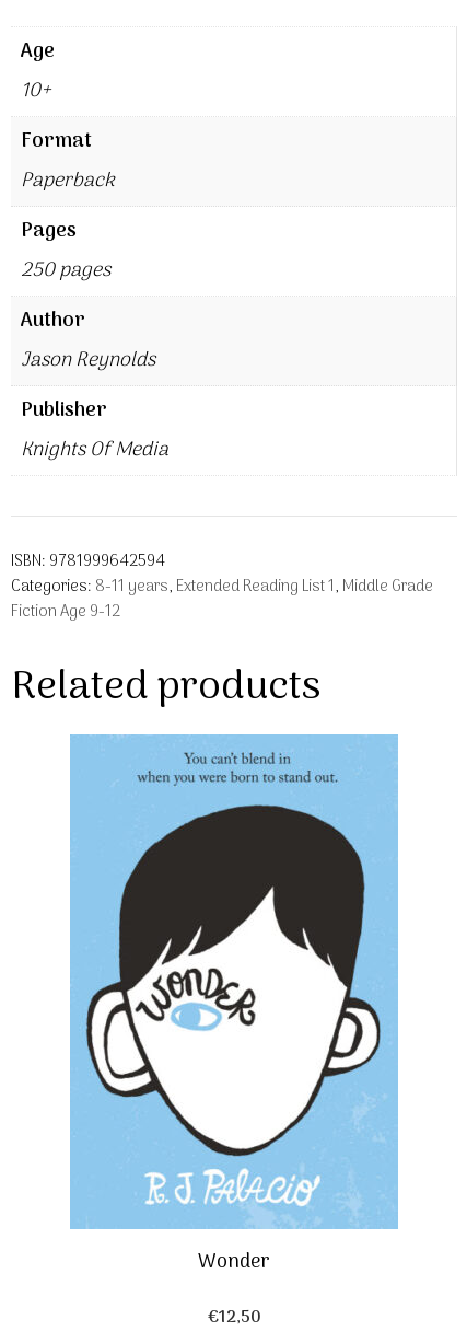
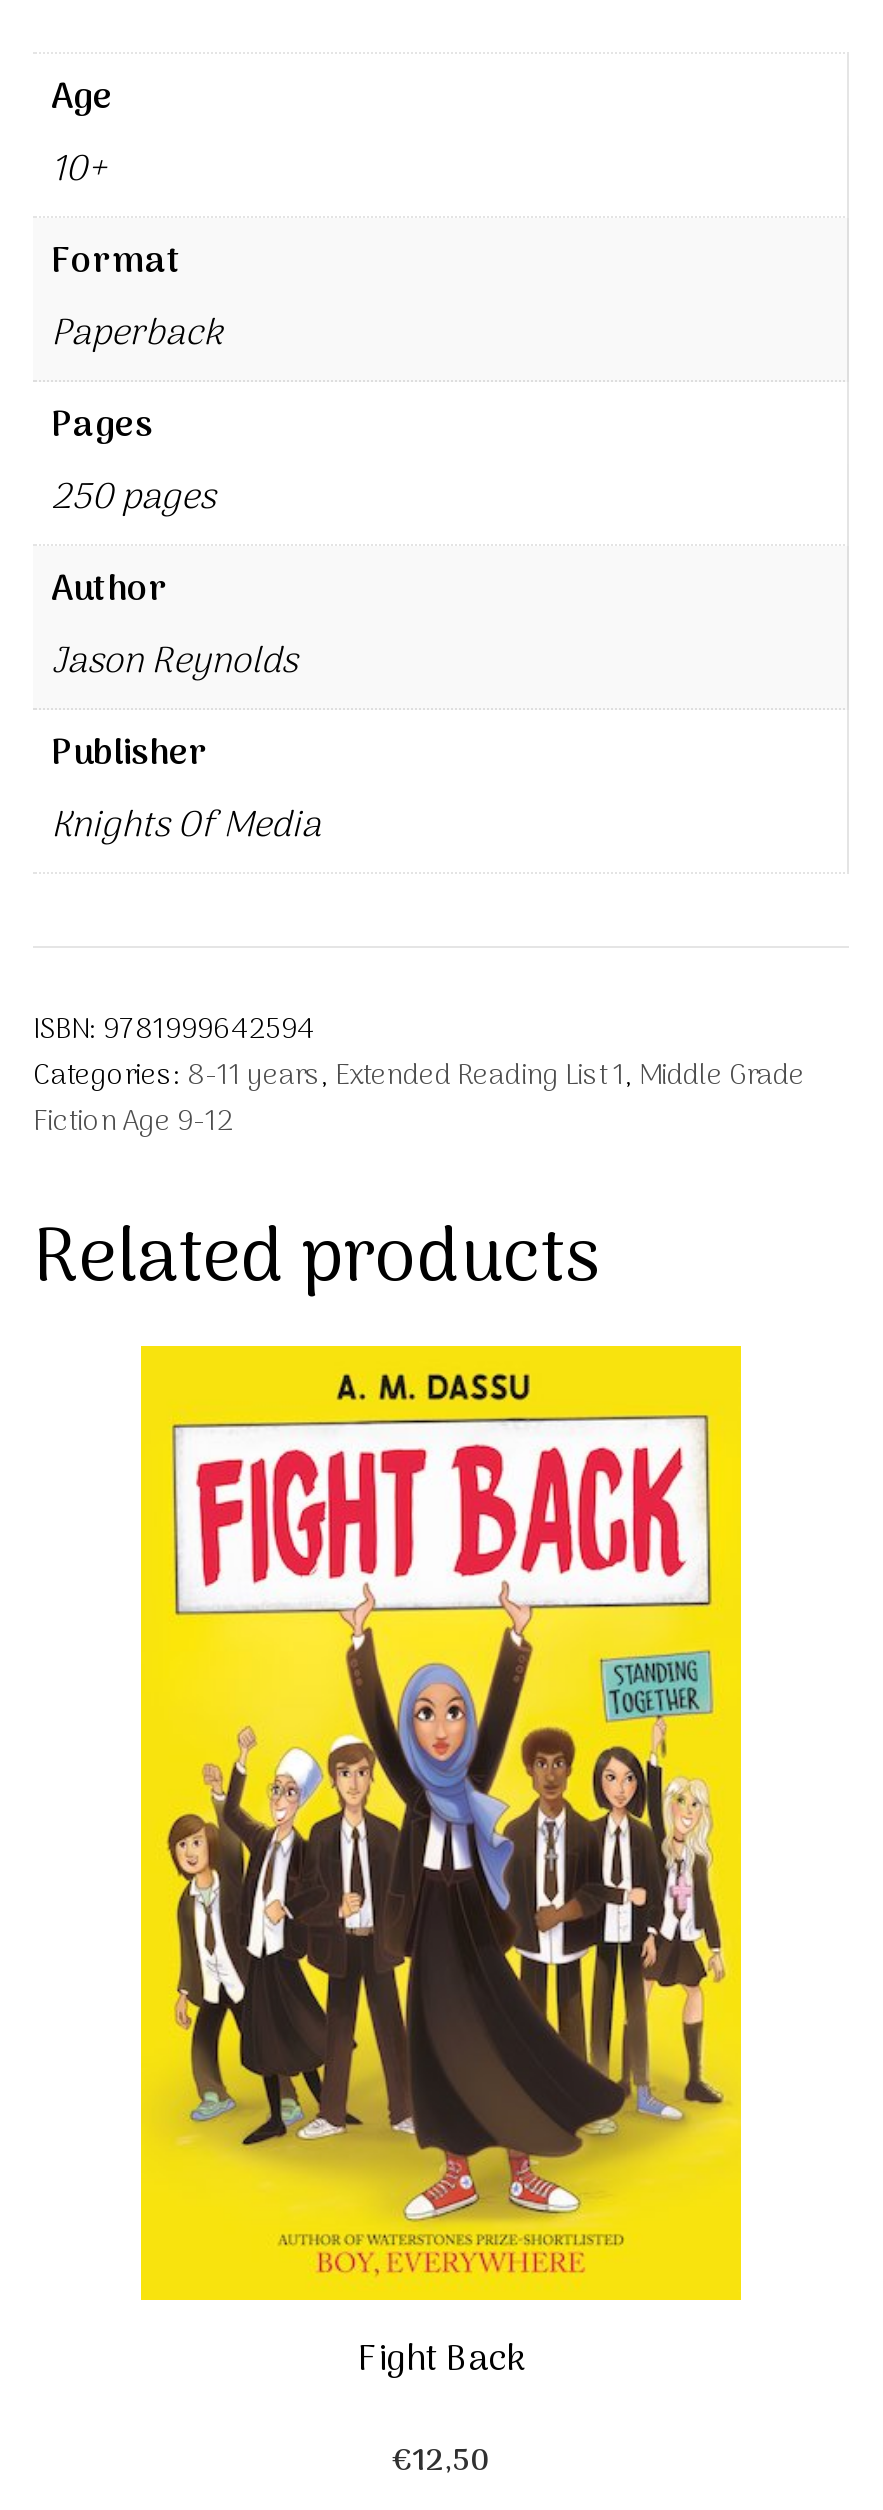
[69,733,399,1279] [image] | Wonder -> [139,1344,743,2390] [image] | Fight Back

